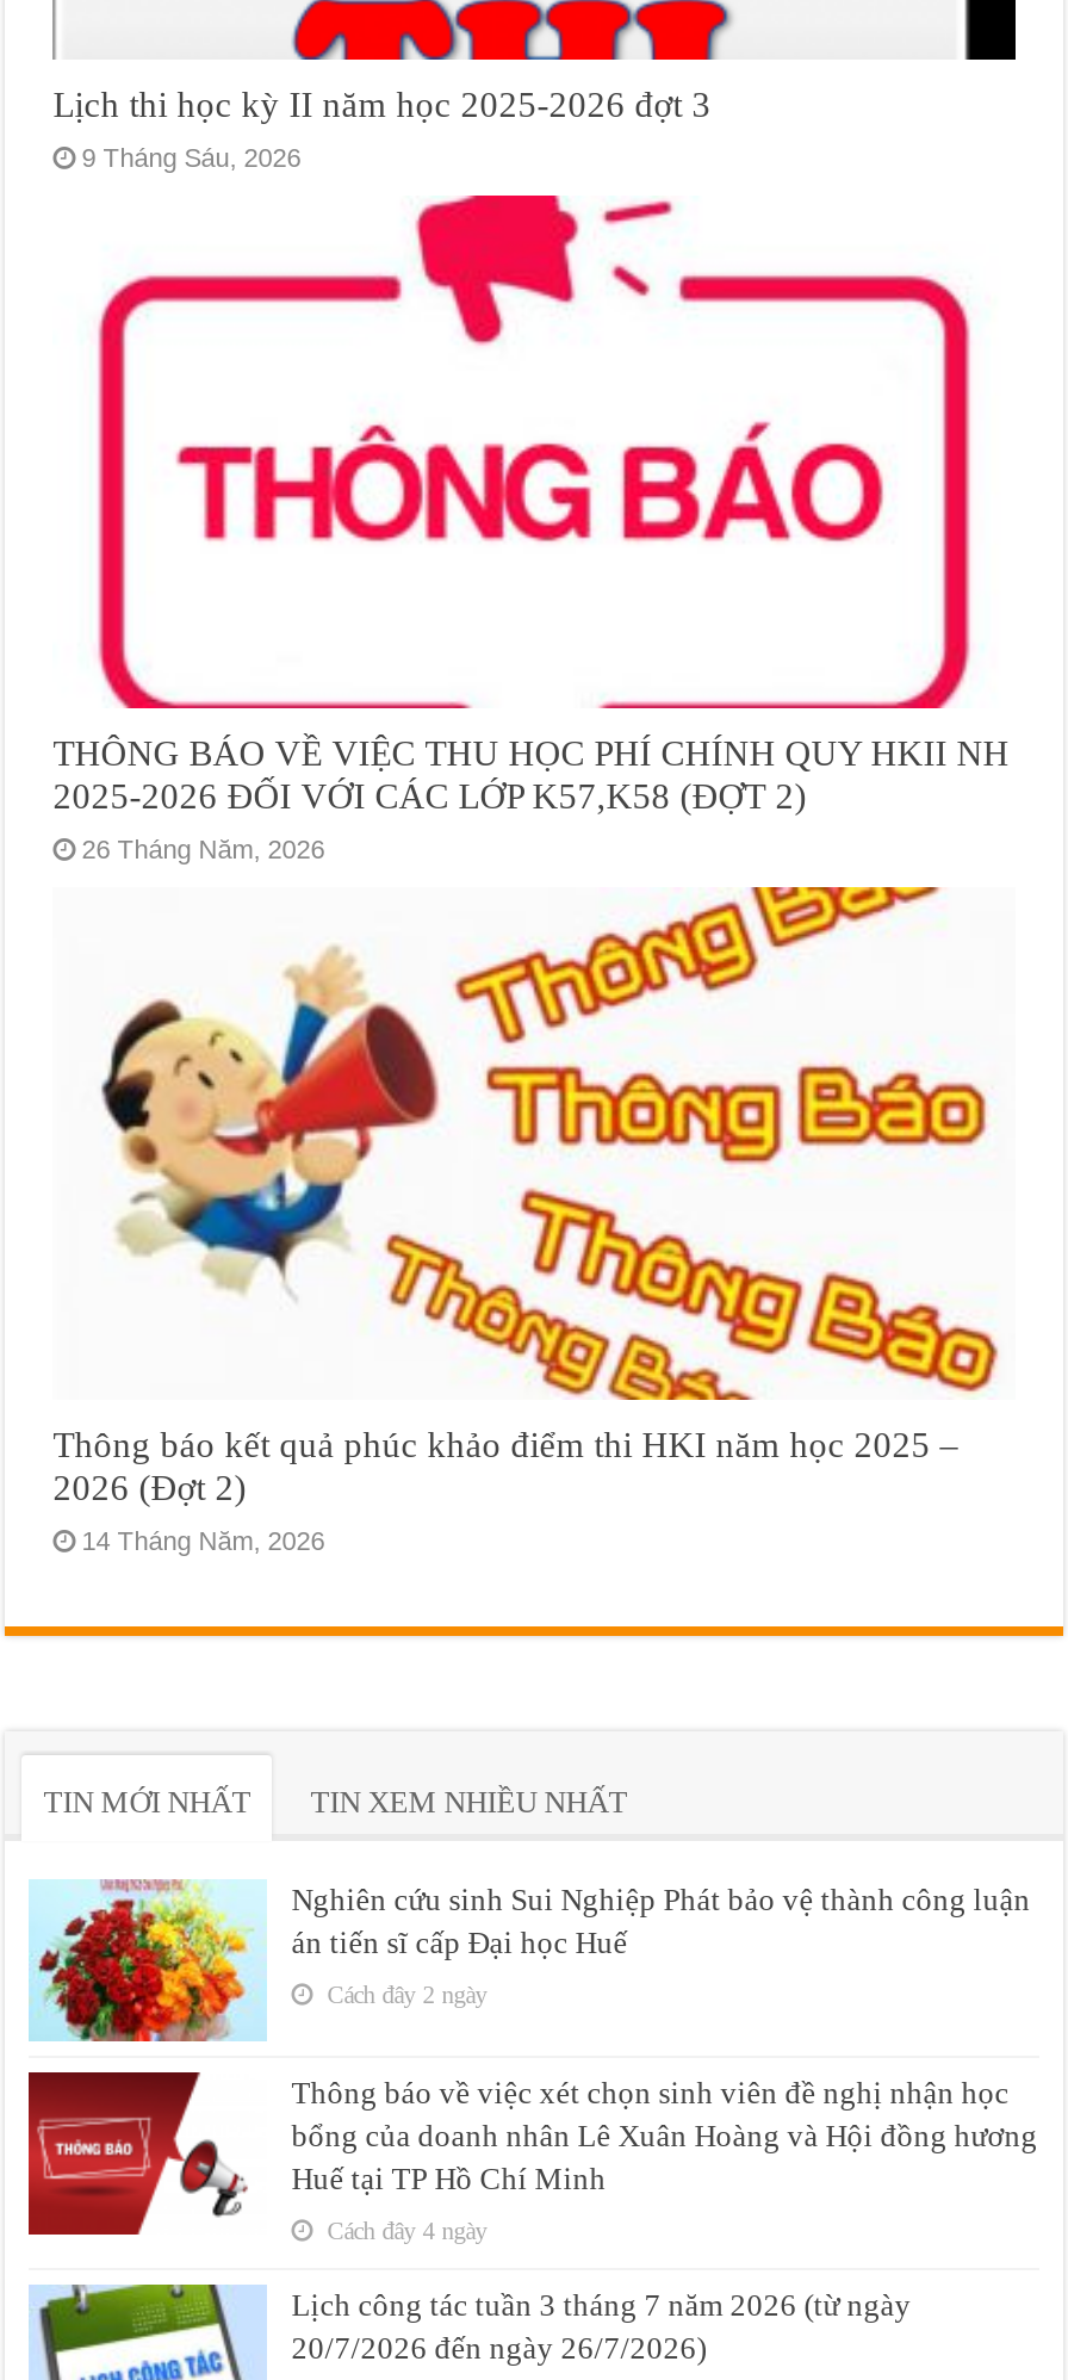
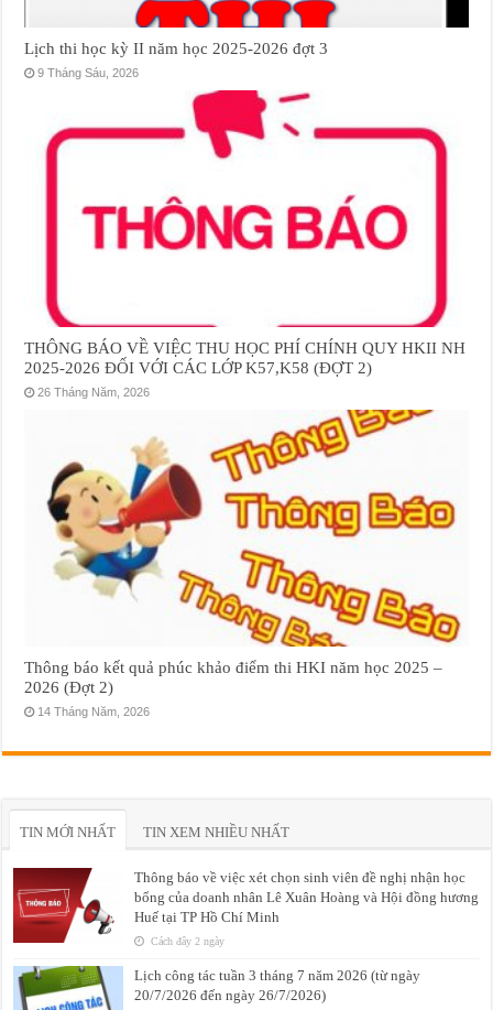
[29,1879,1030,2044] [image] | Nghiên cứu sinh Sui Nghiệp Phát bảo vệ thành công luận | án tiến sĩ cấp Đại học Huế | Cách đây 2 ngày -> none
[320,2218,487,2244] Cách đây 4 ngày -> [148,935,225,947] Cách đây 2 ngày

